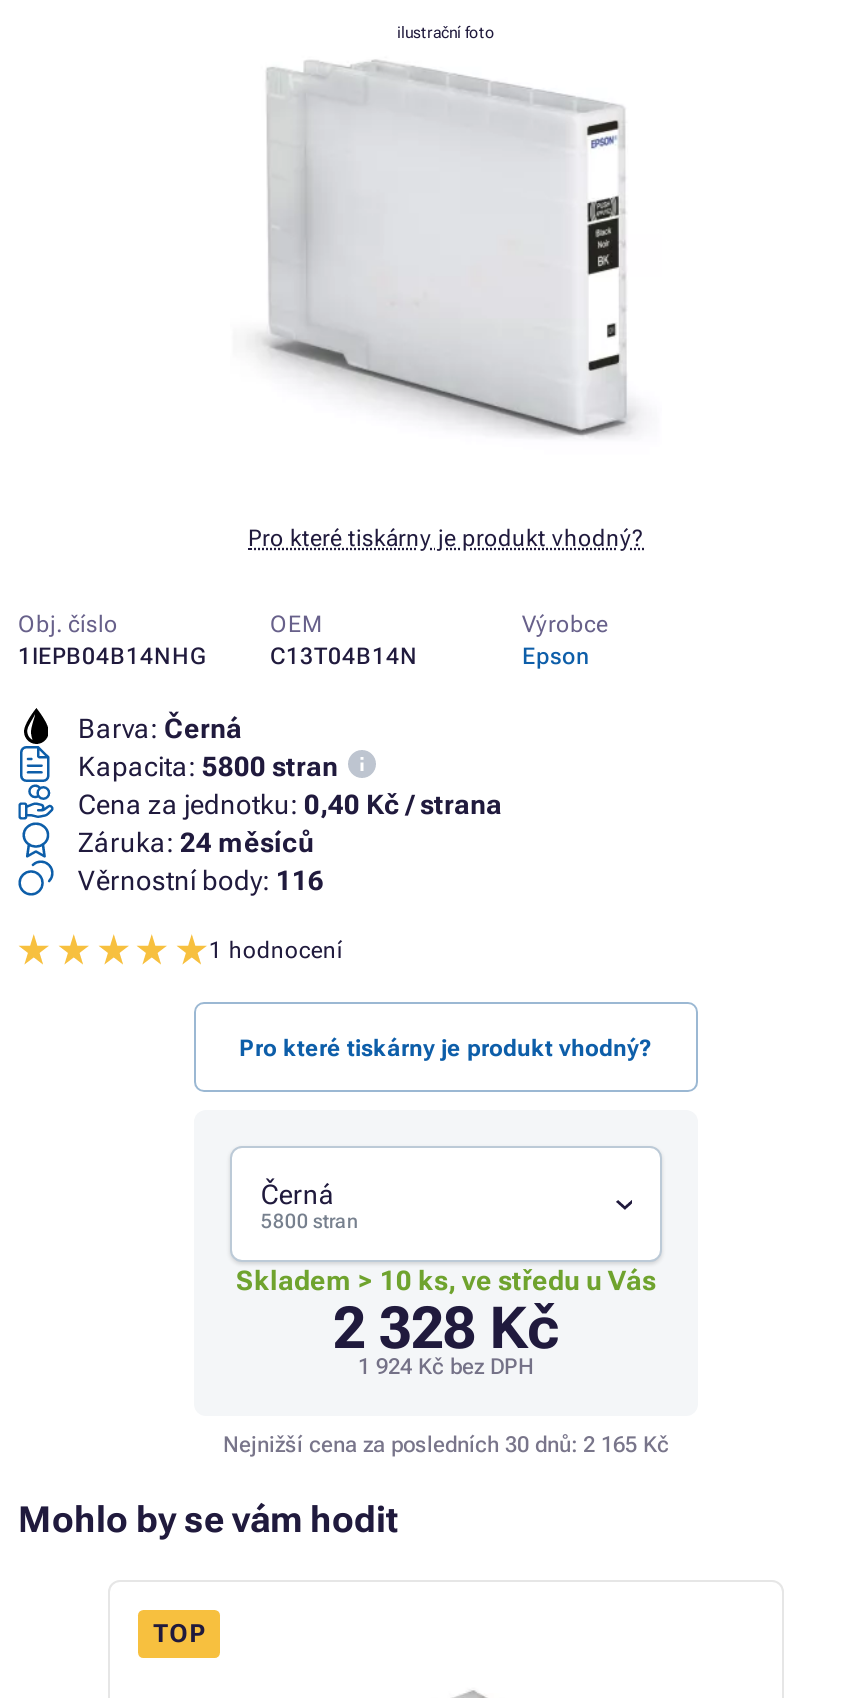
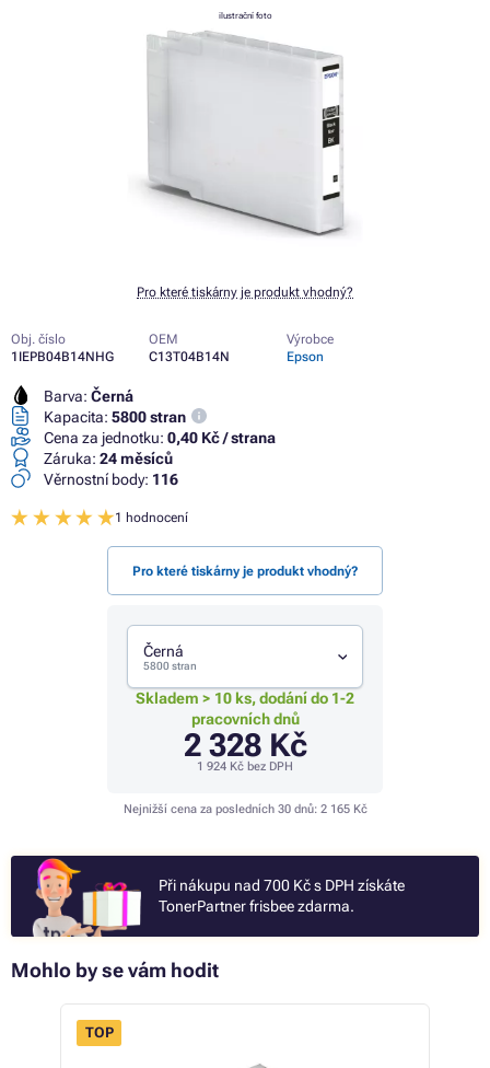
[236,1264,656,1296] Skladem > 10 ks, ve středu u Vás -> [136,689,354,728] Skladem > 10 ks, dodání do 1-2 | pracovních dnů
none -> [10,855,480,938] [image] | Při nákupu nad 700 Kč s DPH získáte | TonerPartner frisbee zdarma.

